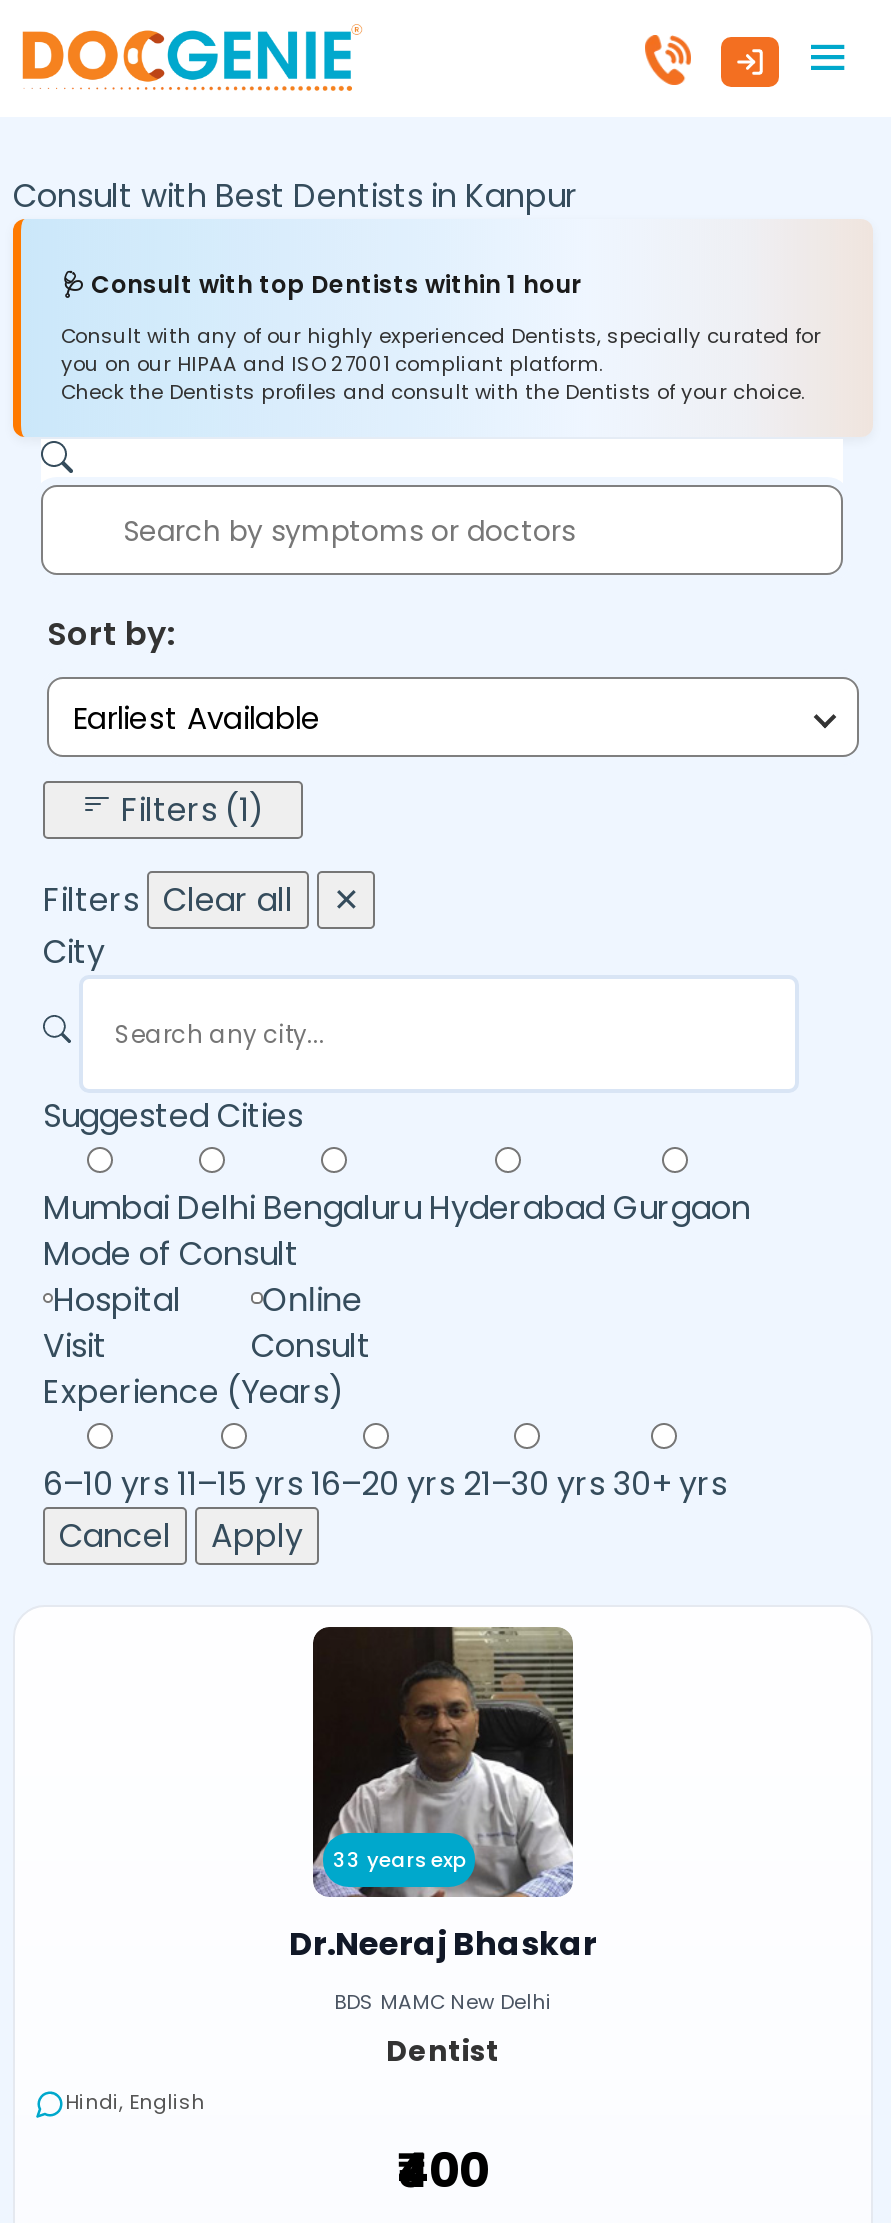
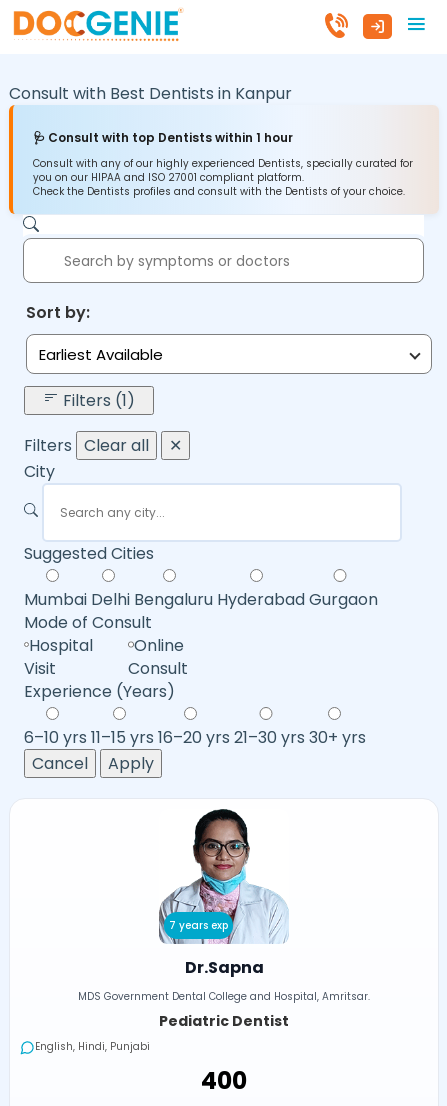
[311,1625,575,1899] [image] | 33 years exp -> [159,809,289,944] [image] | 7 years exp
[65,1922,597,2118] Dr.Neeraj Bhaskar | BDS MAMC New Delhi | Dentist | Hindi, English -> [35,956,370,1054] Dr.Sapna | MDS Government Dental College and Hospital, Amritsar. | Pediatric Dentist | English, Hindi, Punjabi

